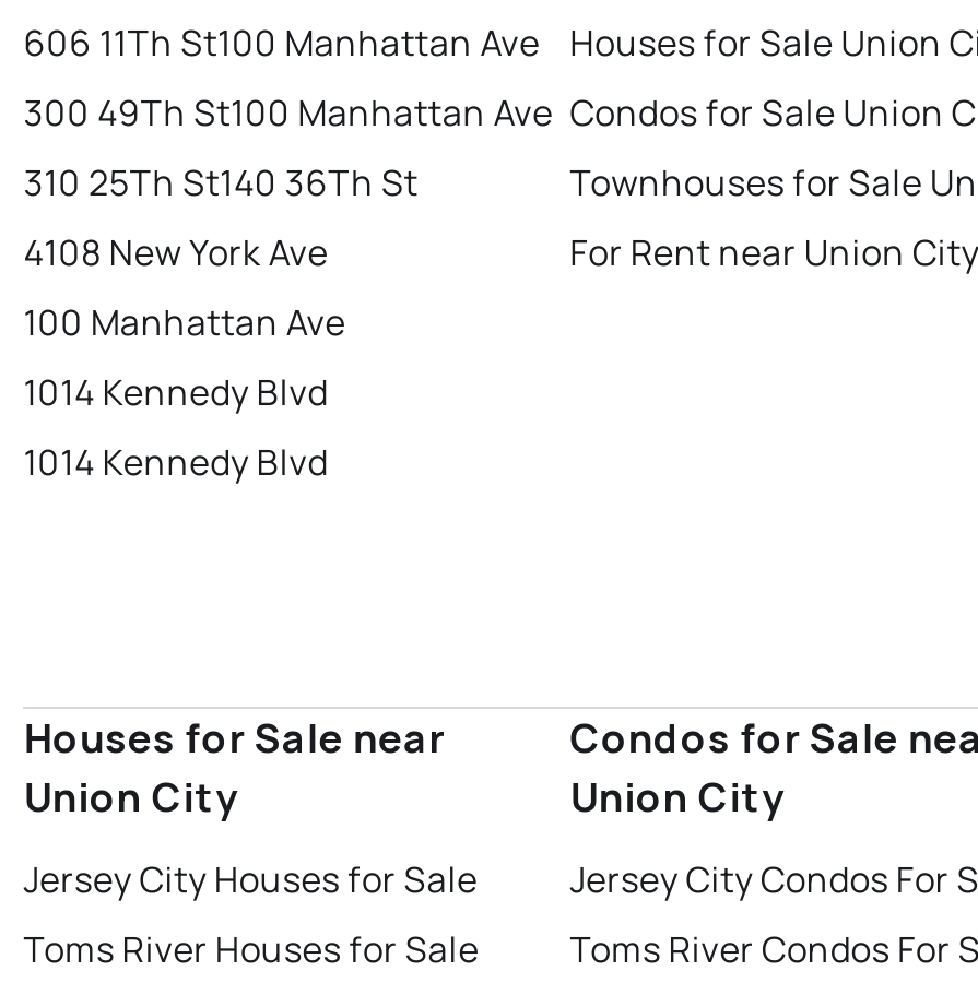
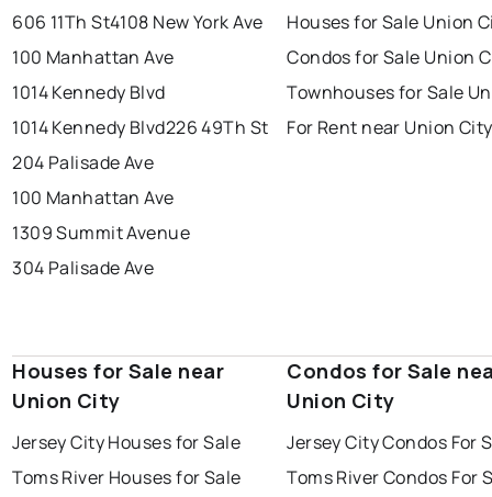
[23,18,553,275] 606 11Th St100 Manhattan Ave | 300 49Th St100 Manhattan Ave | 310 25Th St140 36Th St | 4108 New York Ave -> [12,9,263,34] 606 11Th St4108 New York Ave
moved [23,297,346,415] -> [12,45,174,104]: 100 Manhattan Ave | 1014 Kennedy Blvd
[23,437,328,485] 1014 Kennedy Blvd -> [12,115,269,279] 1014 Kennedy Blvd226 49Th St | 204 Palisade Ave | 100 Manhattan Ave | 1309 Summit Avenue | 304 Palisade Ave

